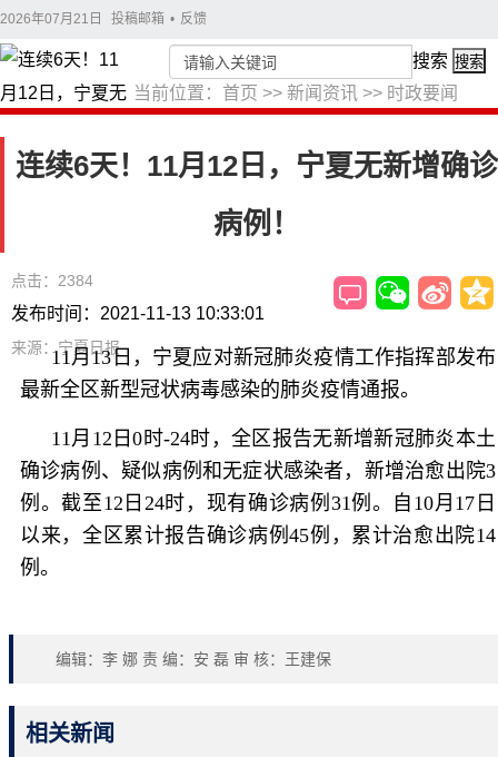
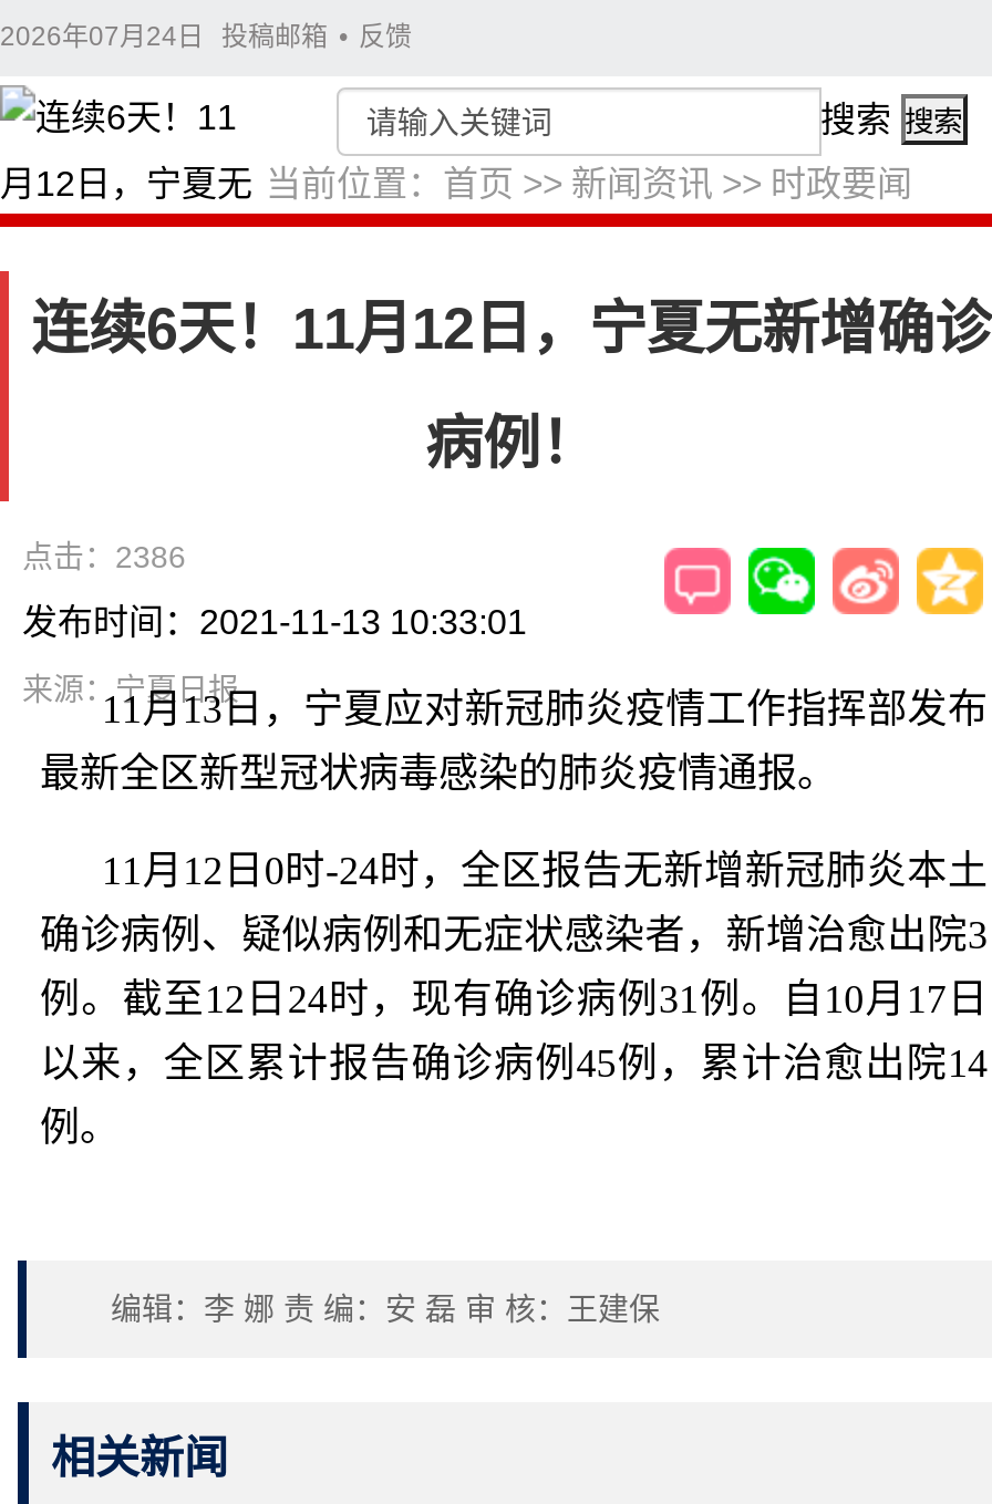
[0,11,207,27] 2026年07月21日 投稿邮箱 • 反馈 -> [0,21,412,52] 2026年07月24日 投稿邮箱 • 反馈
[11,272,93,289] 点击：2384 -> [22,539,186,574] 点击：2386

